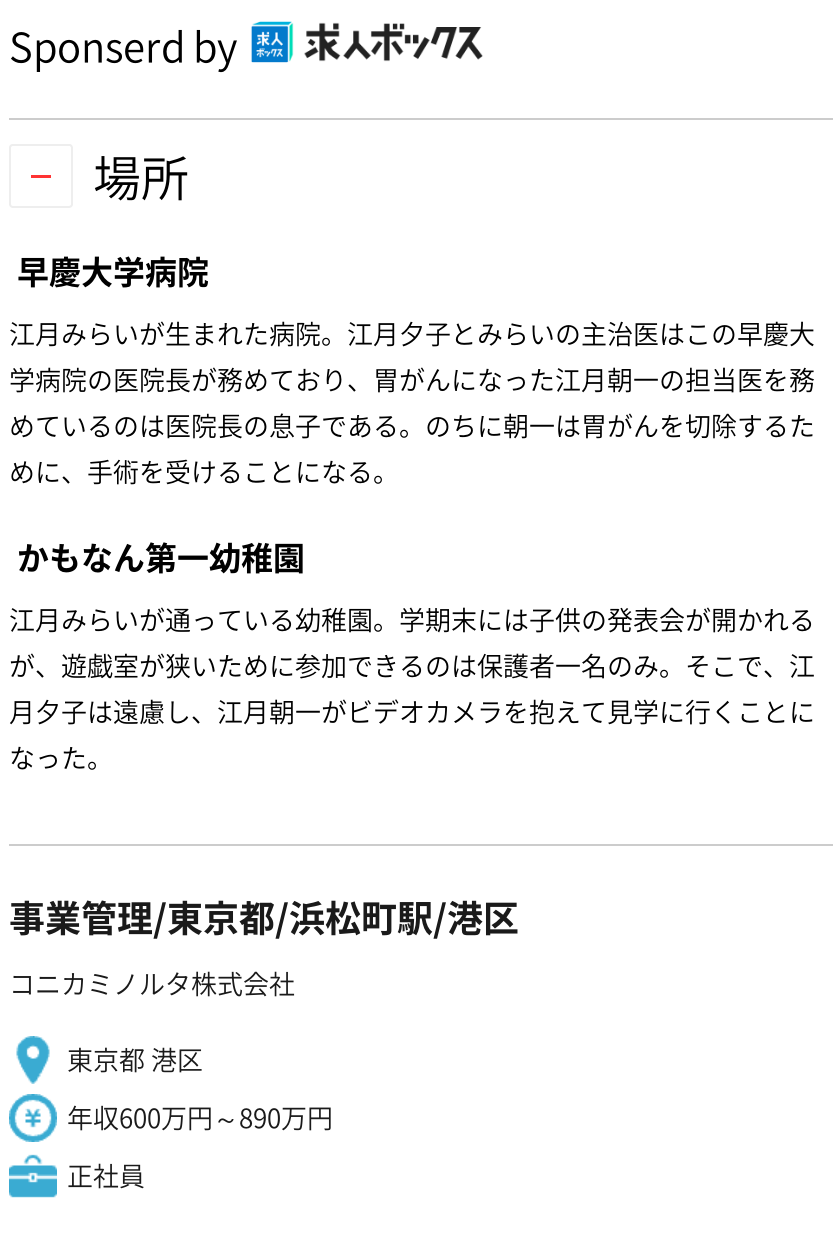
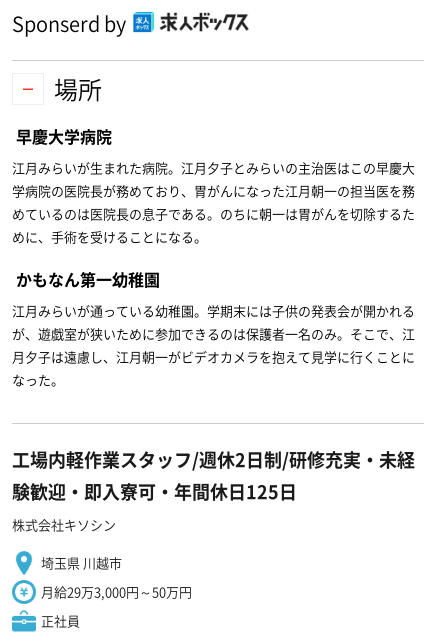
[9,890,519,1002] 事業管理/東京都/浜松町駅/港区 | コニカミノルタ株式会社 -> [12,446,415,534] 工場内軽作業スタッフ/週休2日制/研修充実・未経 | 験歓迎・即入寮可・年間休日125日 | 株式会社キソシン
[67,1040,203,1078] 東京都 港区 -> [41,553,122,572] 埼玉県 川越市
[67,1098,333,1136] 年収600万円～890万円 -> [41,582,192,601] 月給29万3,000円～50万円

